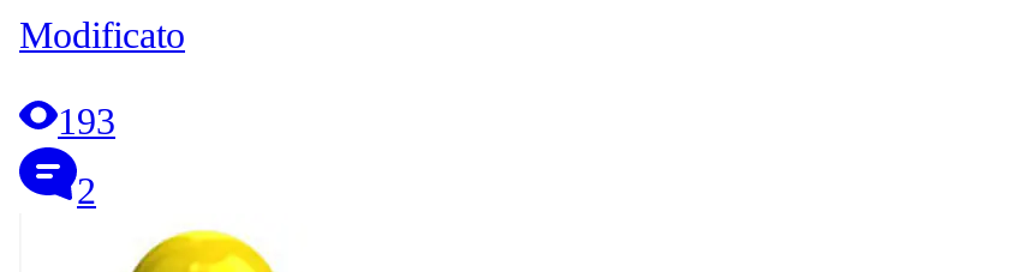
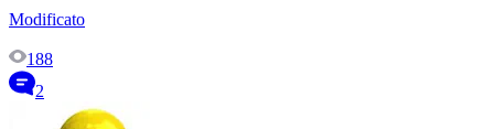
[58,100,115,141] 193 -> [26,50,53,69] 188

